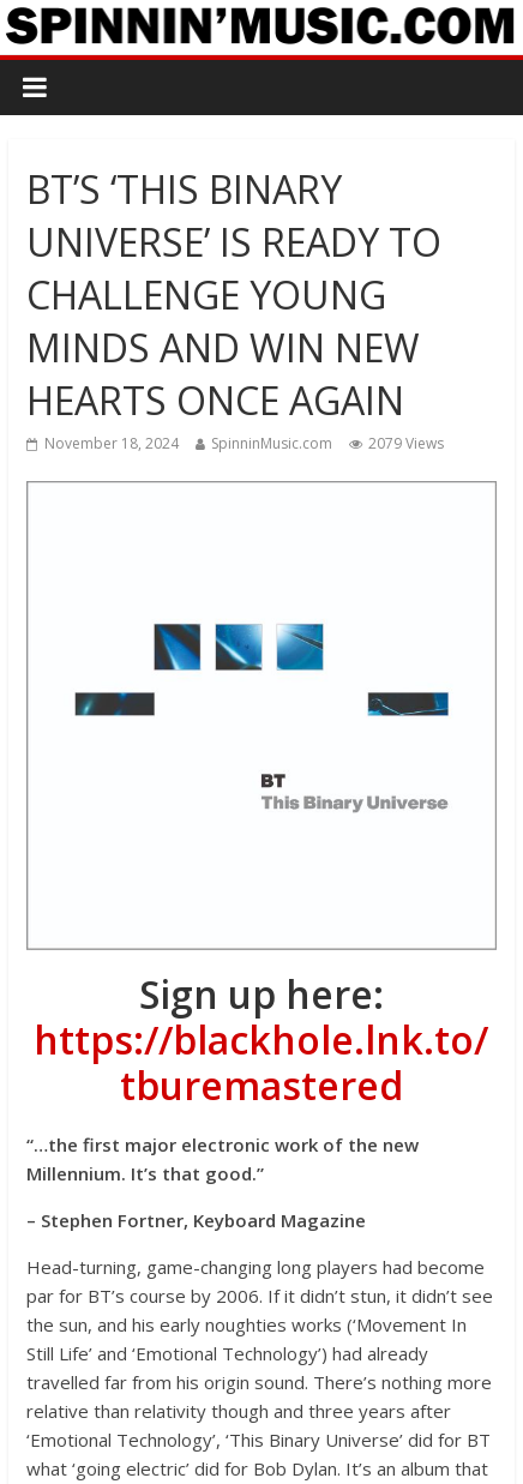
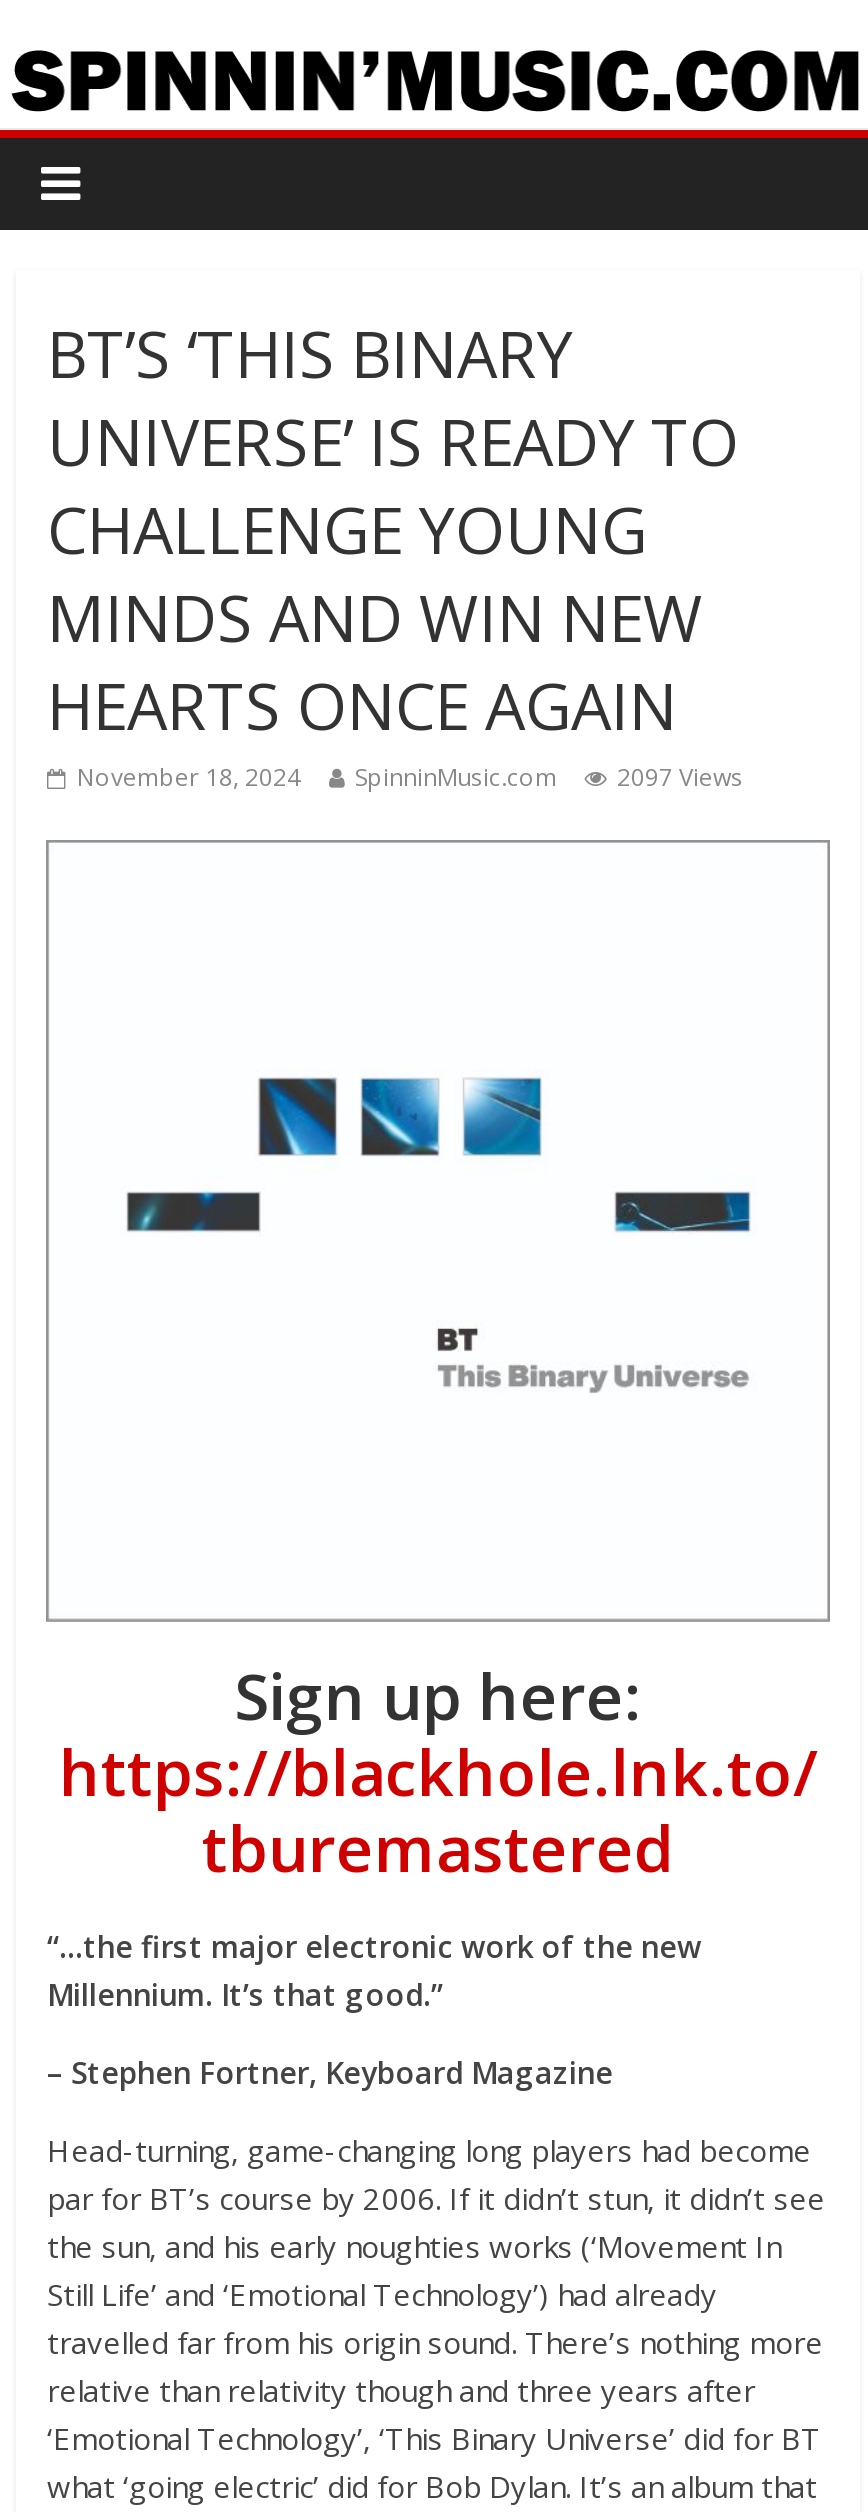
[45,433,444,453] November 18, 2024 SpinninMusic.com 2079 Views -> [77,760,743,794] November 18, 2024 SpinninMusic.com 2097 Views

